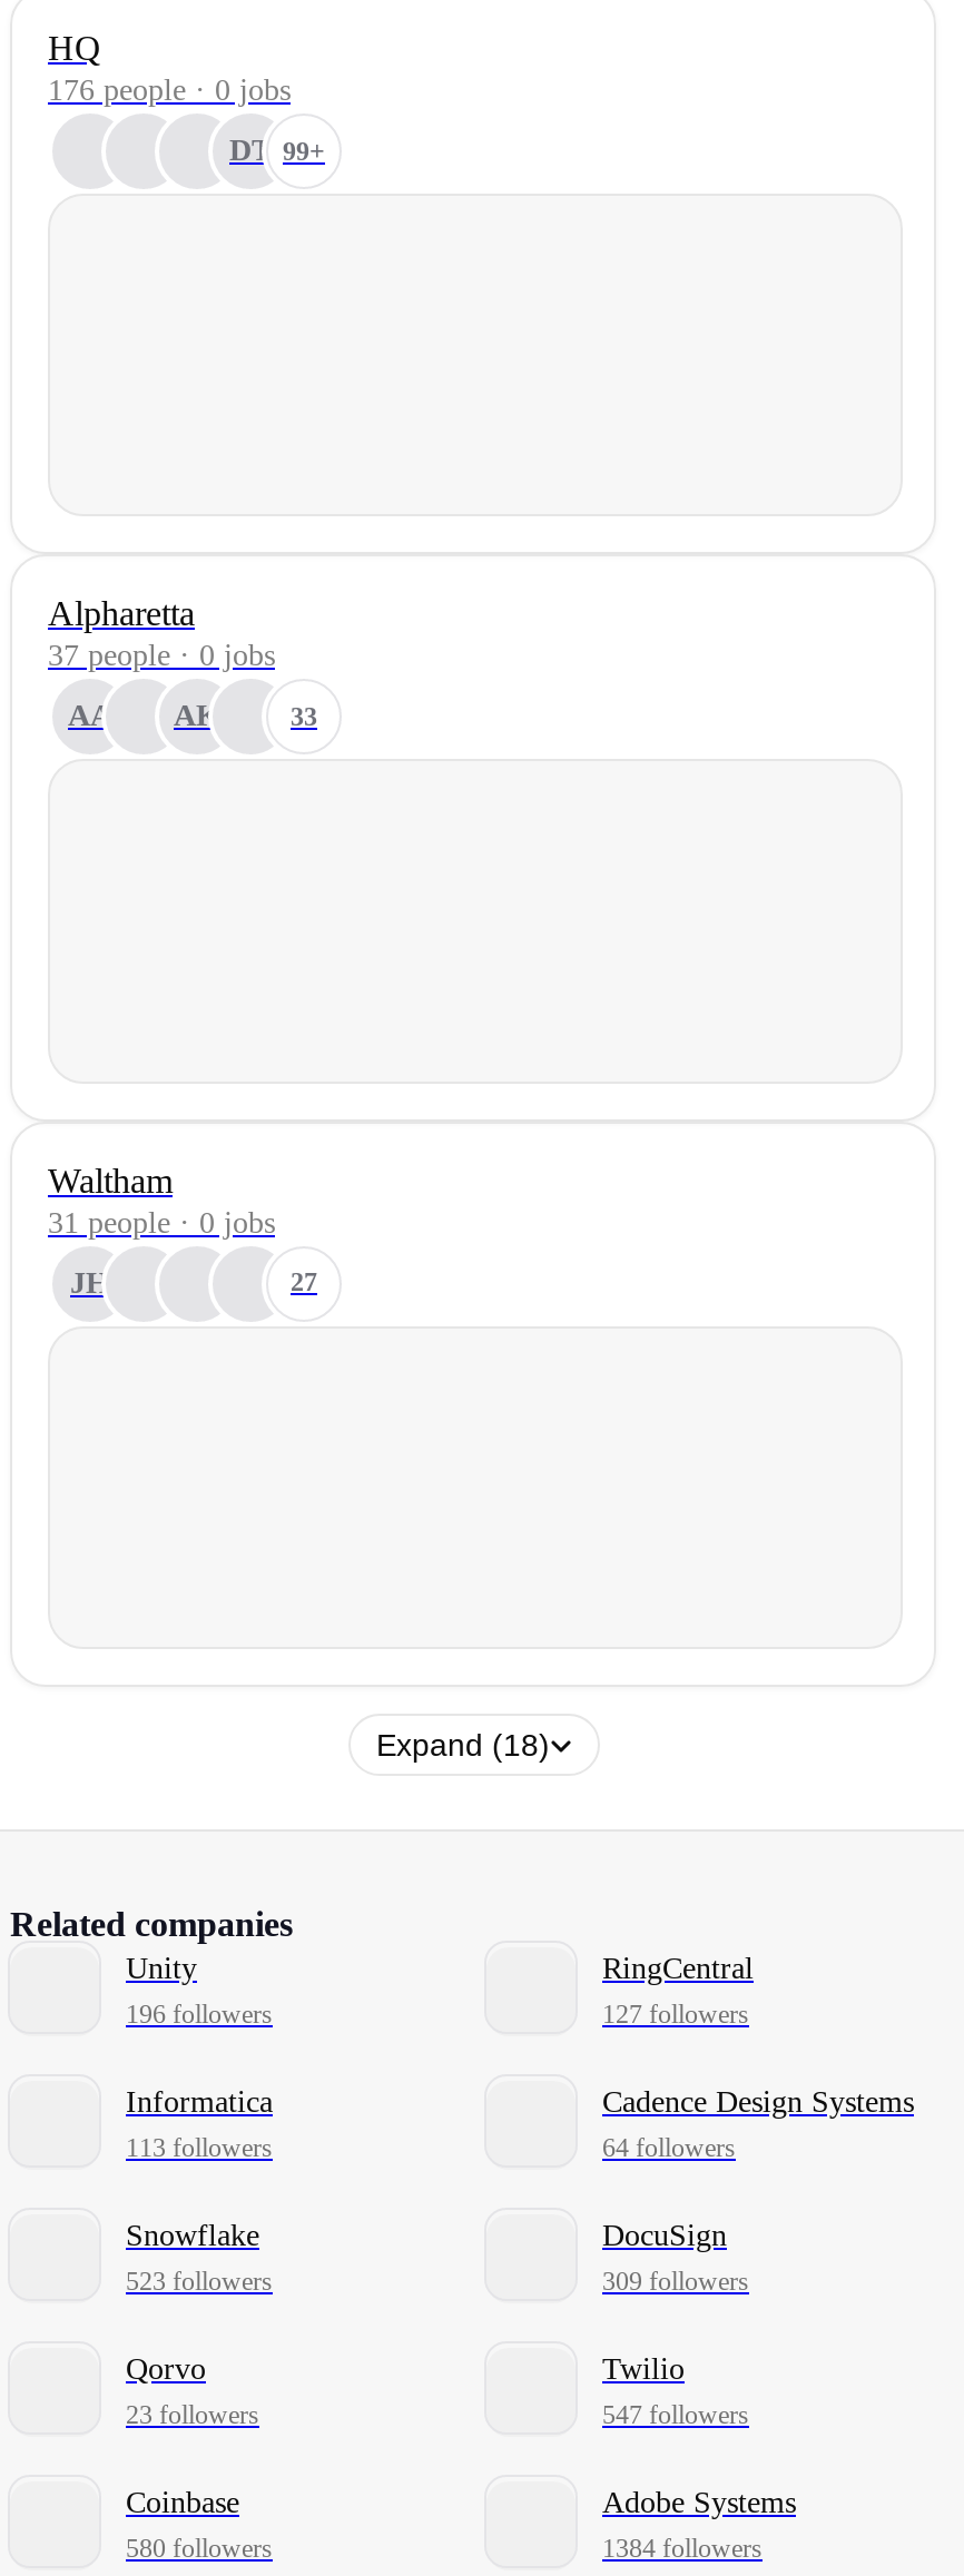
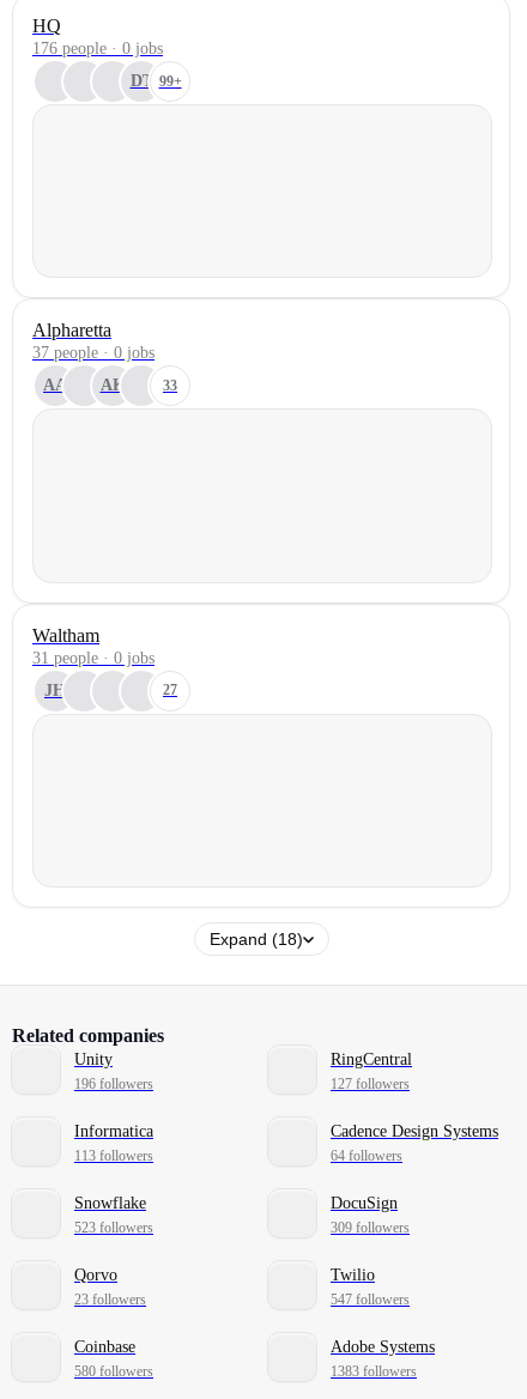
[602,2533,763,2564] 1384 followers -> [331,1363,417,1380] 1383 followers

